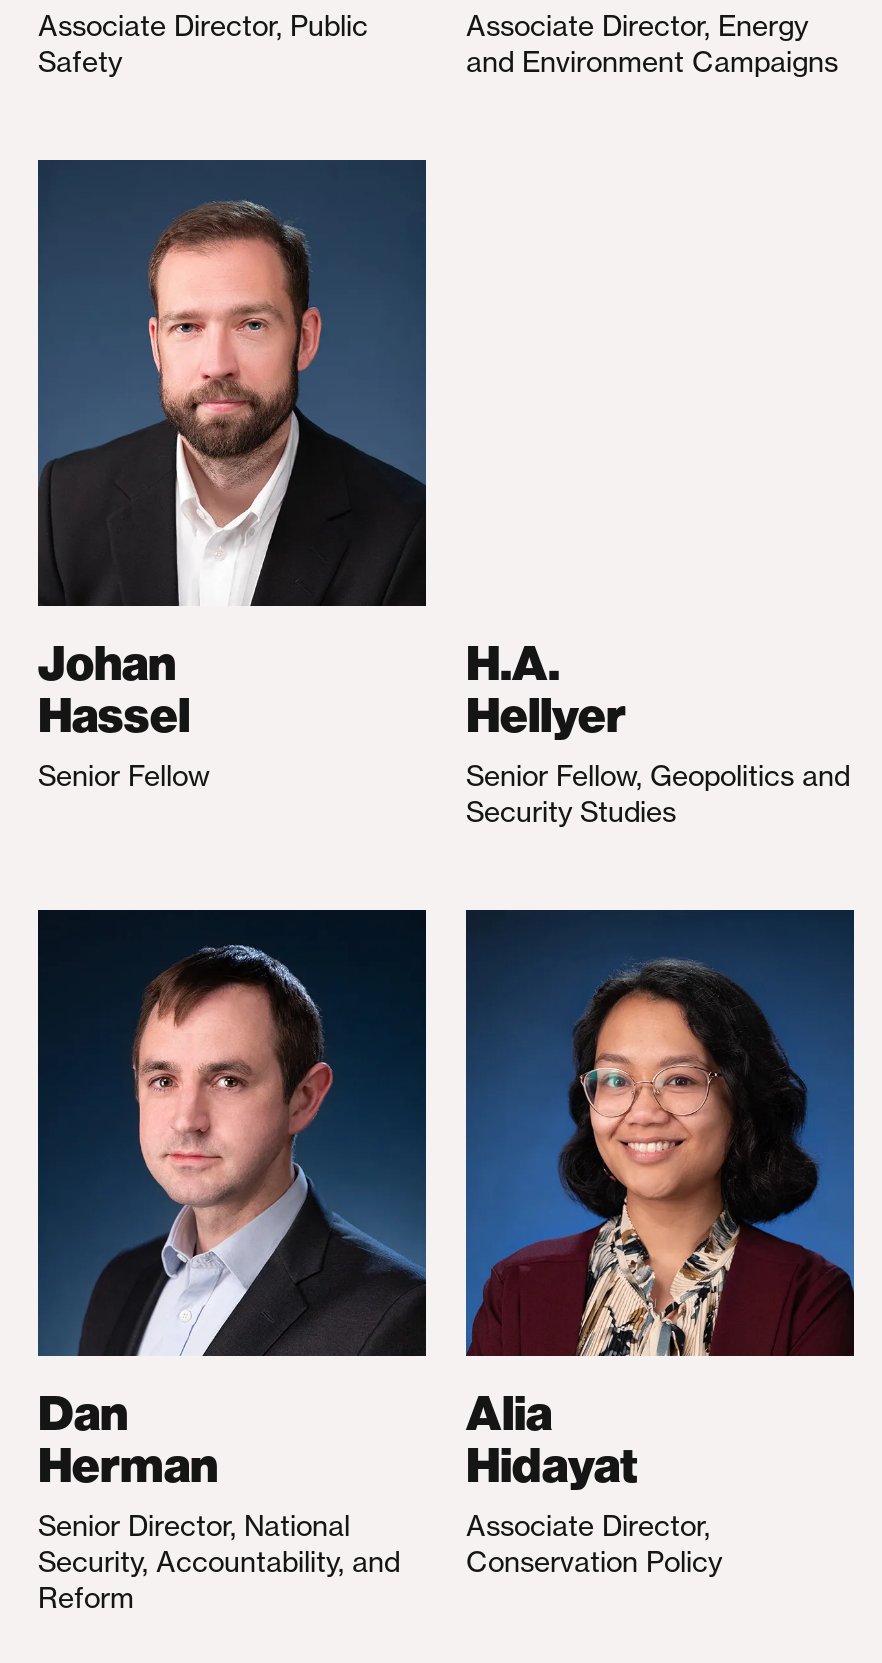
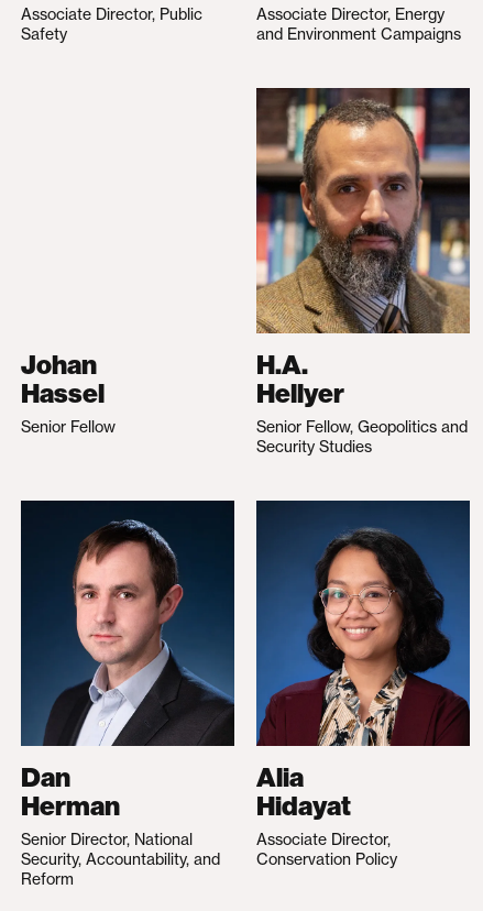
none -> [255,87,471,334] [image]
[36,158,428,608] [image] -> none

